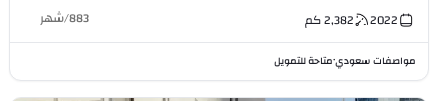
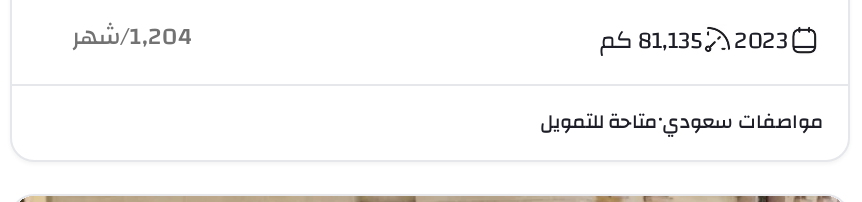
[70,6,90,28] 883 -> [132,13,194,57] 1,204
[306,8,355,30] 2,382 كم -> [602,17,704,61] 81,135 كم
[371,8,399,30] 2022 -> [736,17,790,61] 2023

